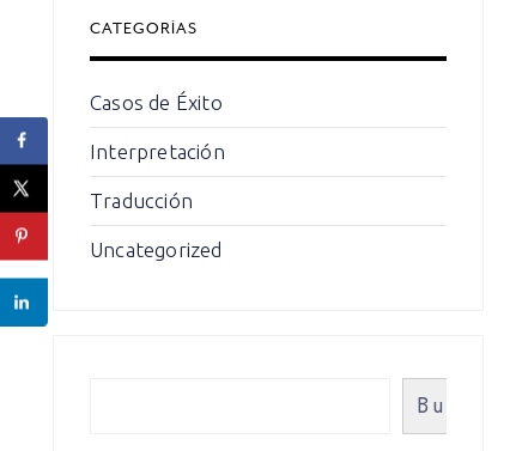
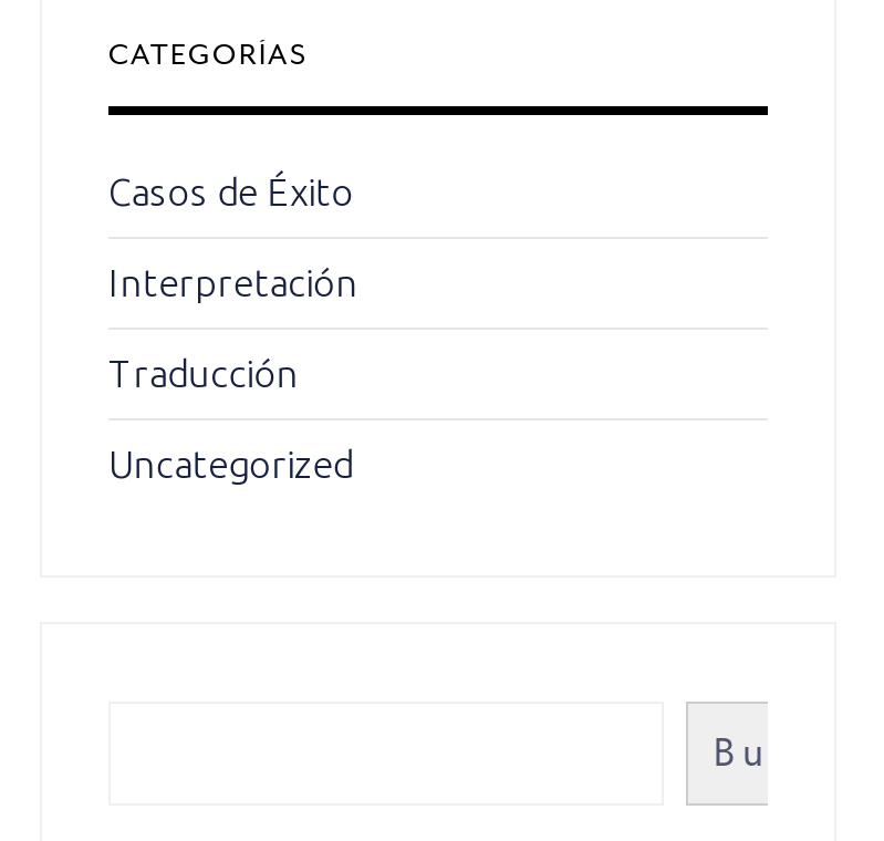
[4,116,49,262] [image] -> none
[4,276,49,328] [image] -> none

